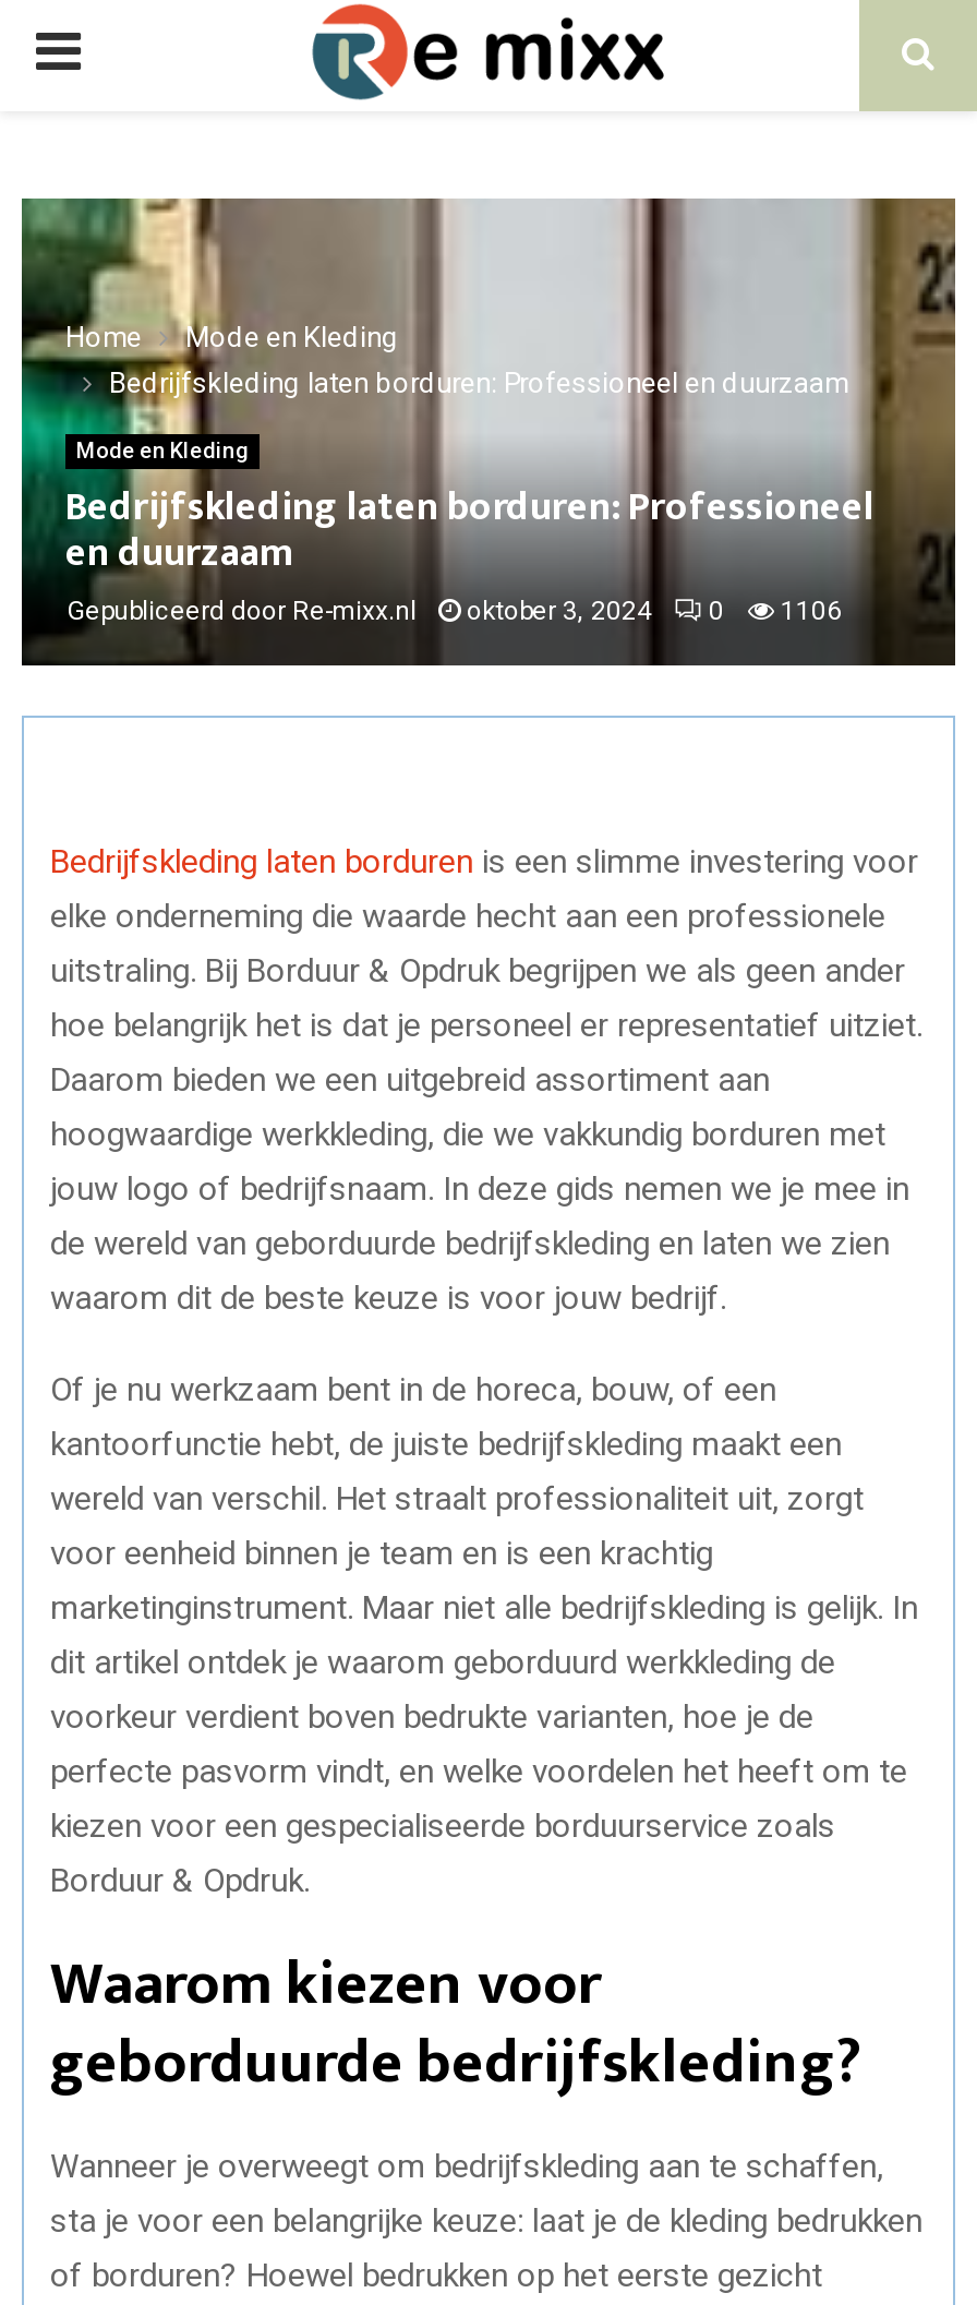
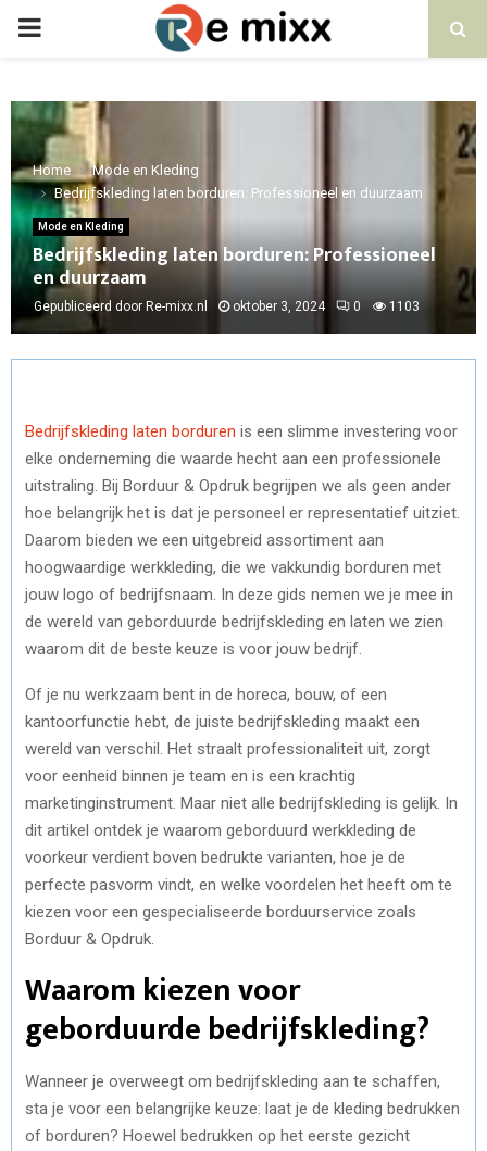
[68,596,842,626] Gepubliceerd door Re-mixx.nl oktober 3, 2024 0 1106 -> [34,299,420,314] Gepubliceerd door Re-mixx.nl oktober 3, 2024 0 1103

